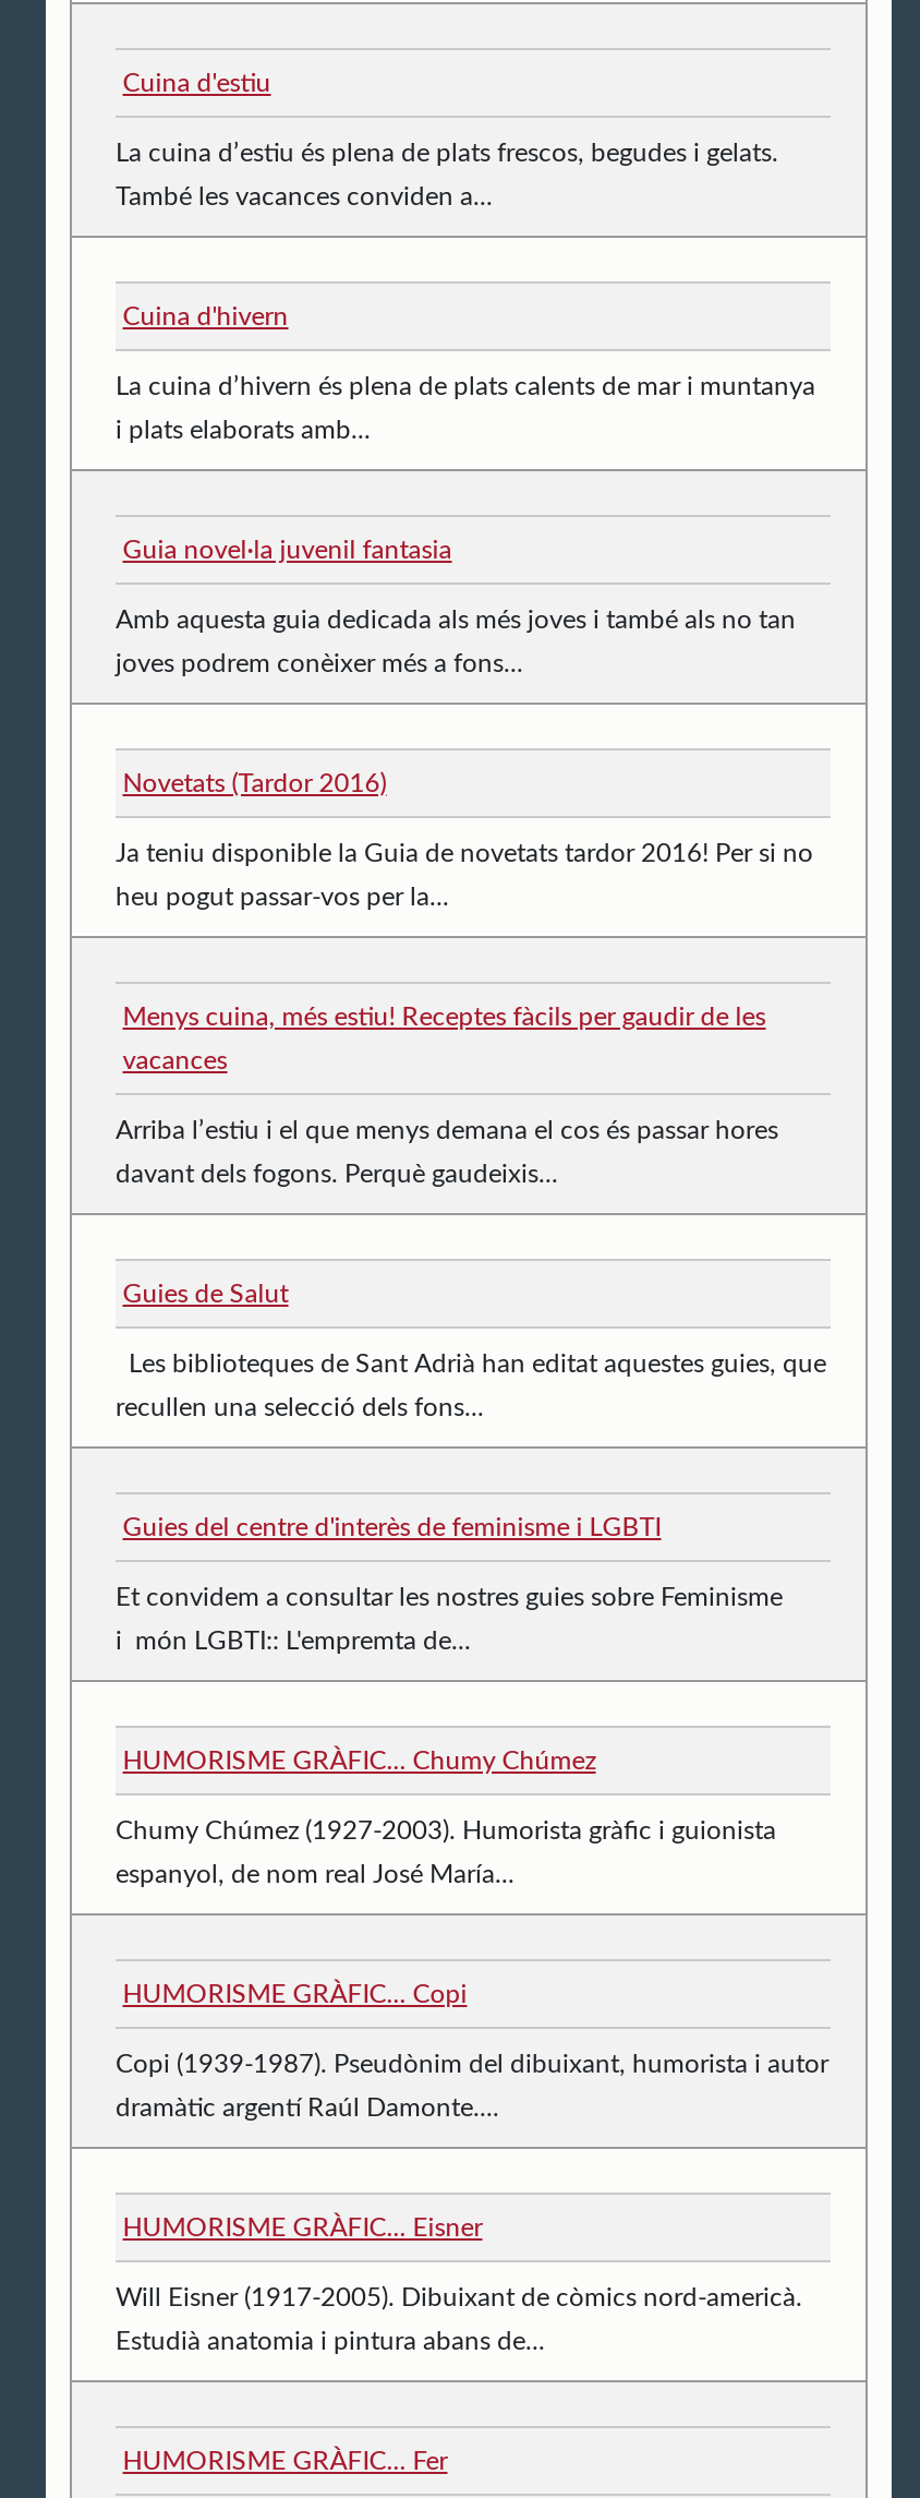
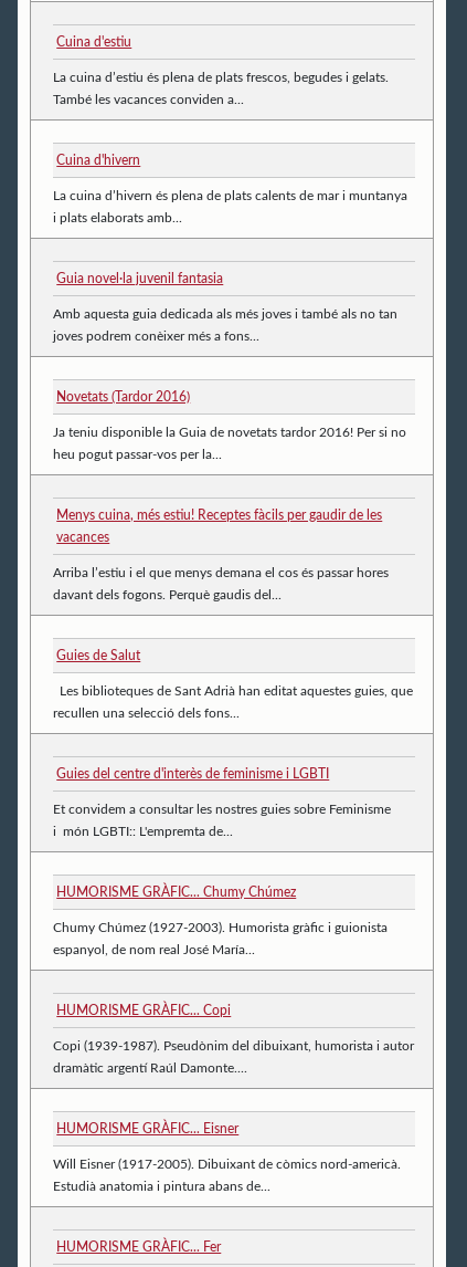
[116,1160,558,1186] davant dels fogons. Perquè gaudeixis... -> [53,588,282,601] davant dels fogons. Perquè gaudis del...

